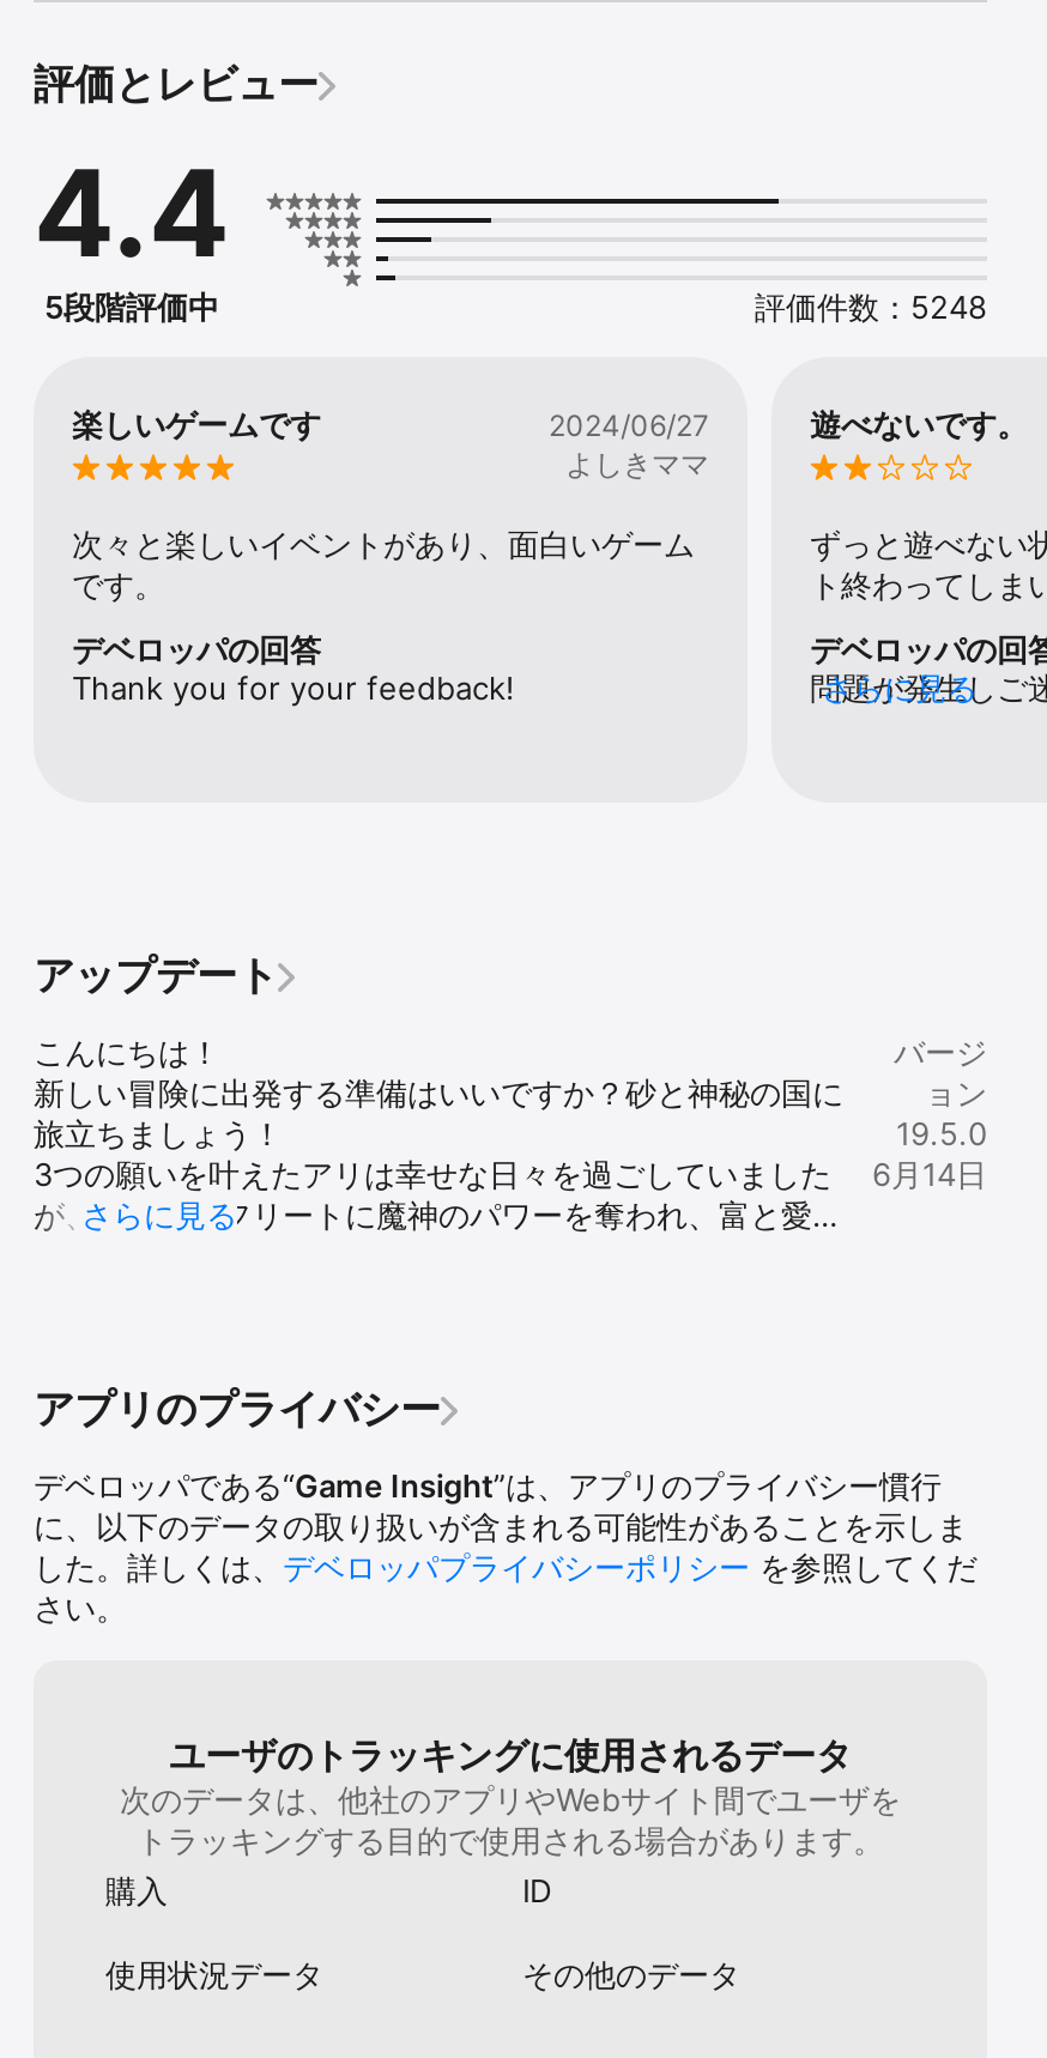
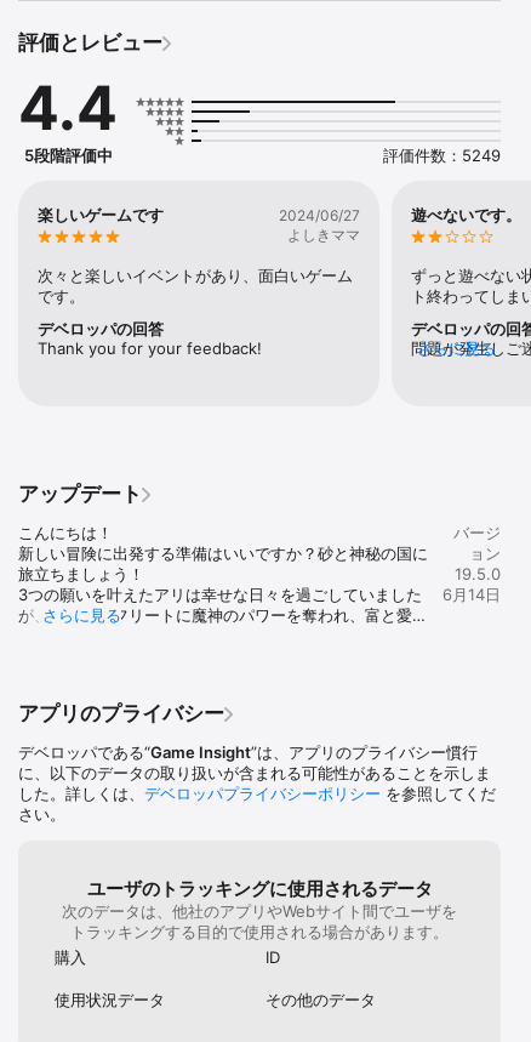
[755,287,987,326] 評価件数：5248 -> [383,145,501,165] 評価件数：5249

